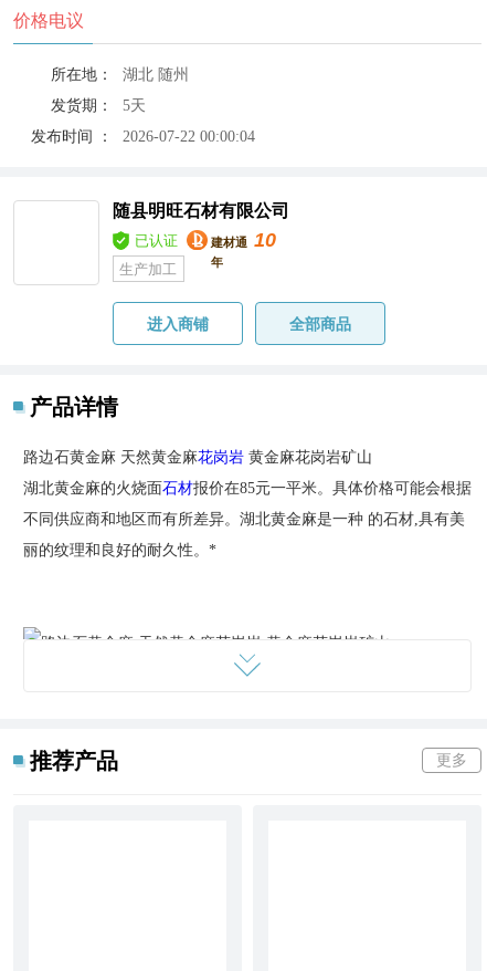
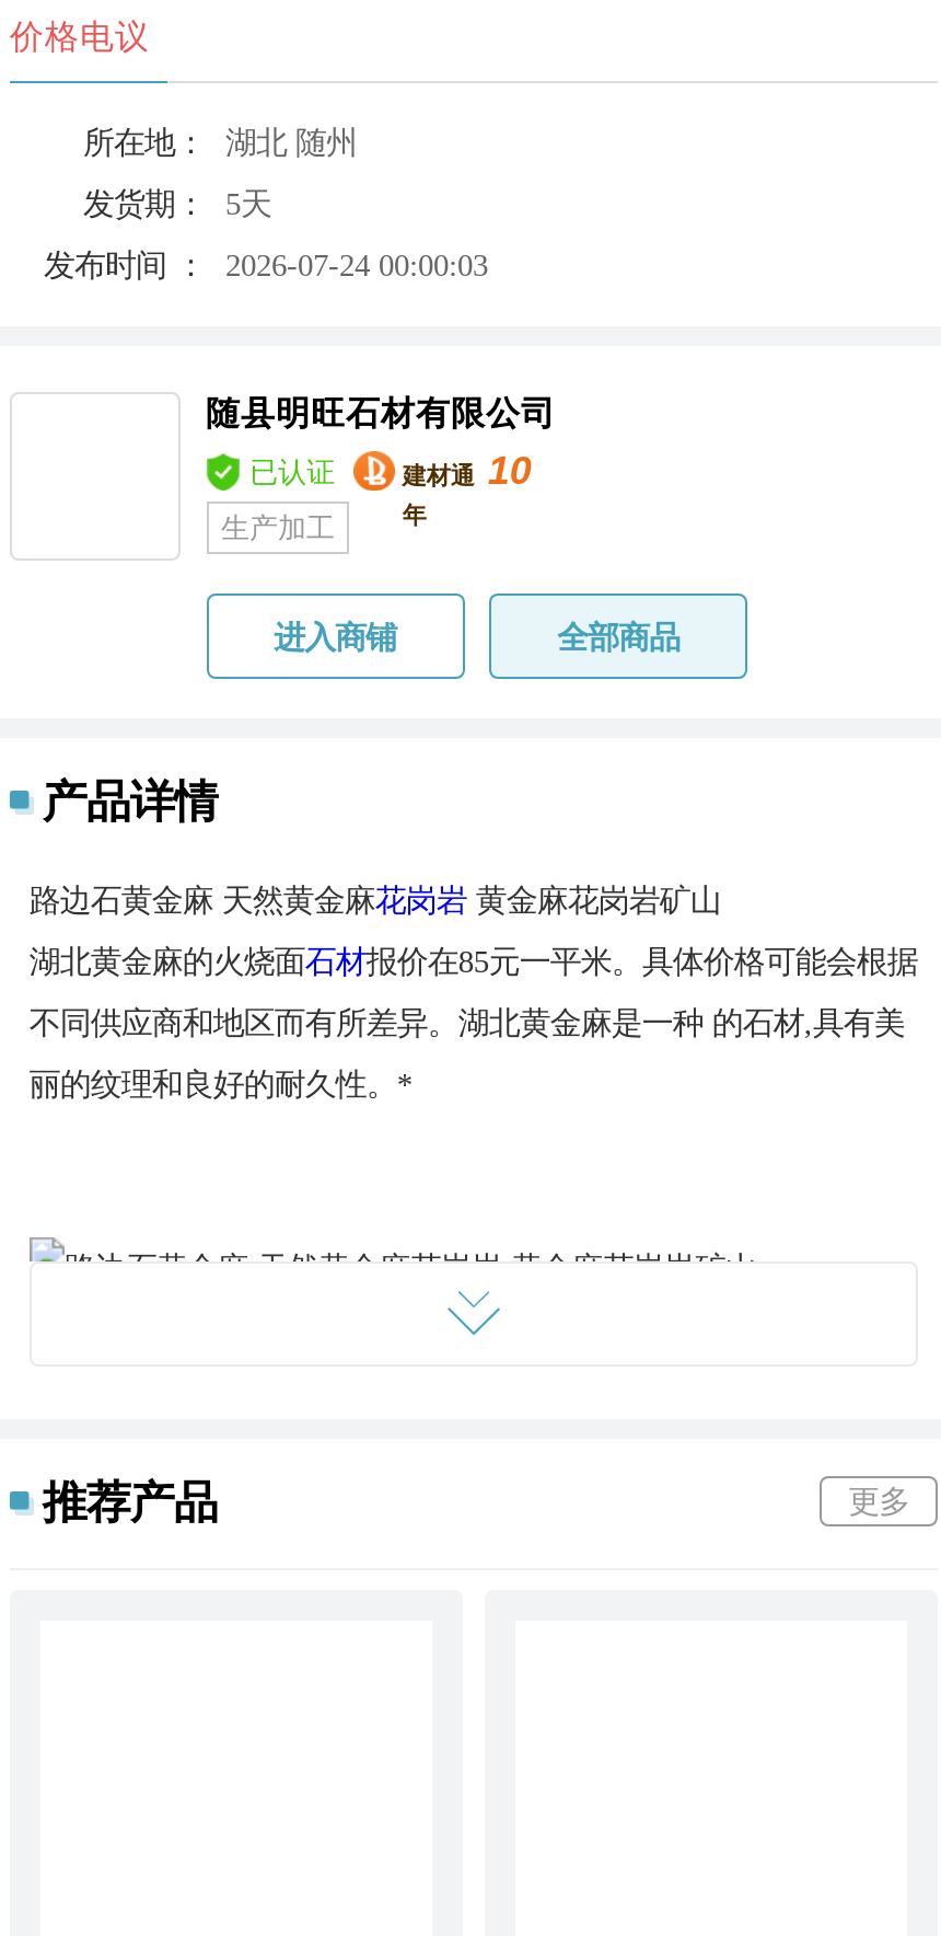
[30,128,255,145] 发布时间 ： 2026-07-22 00:00:04 -> [44,248,488,283] 发布时间 ： 2026-07-24 00:00:03

